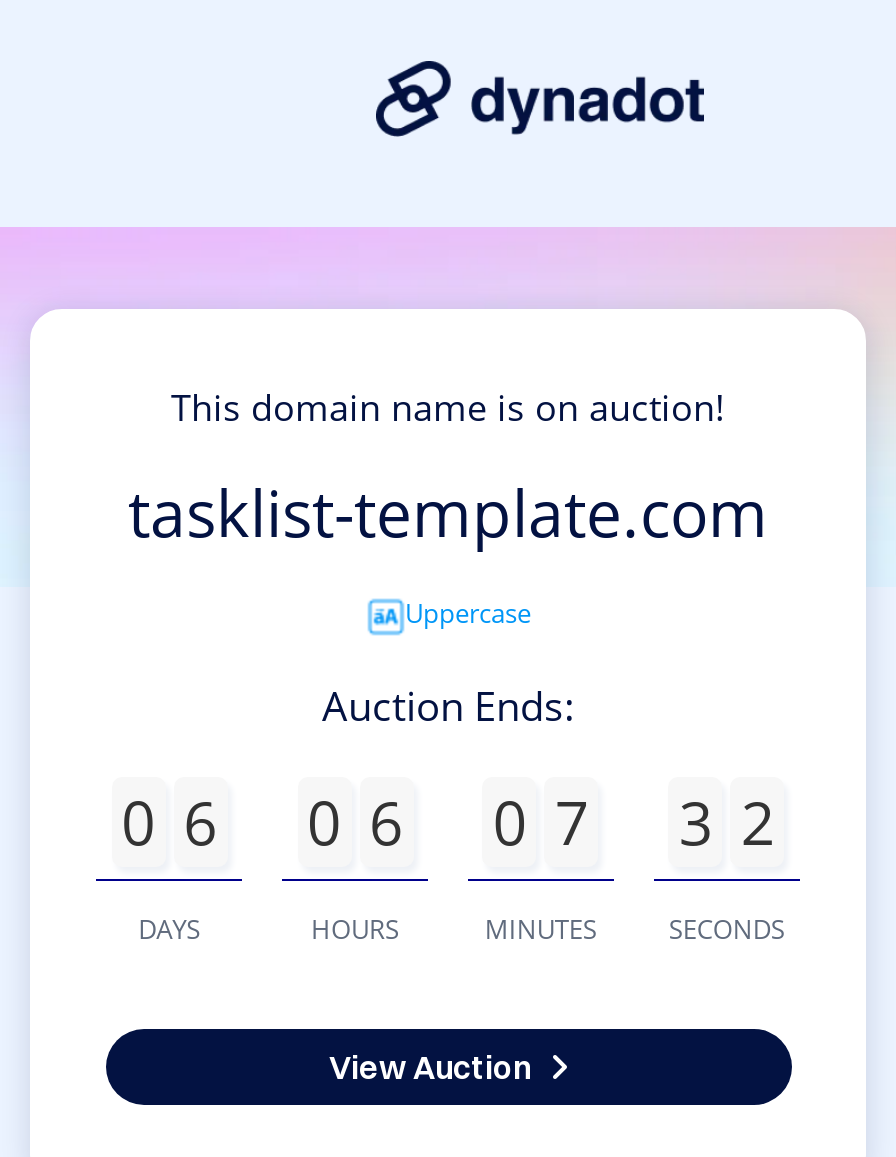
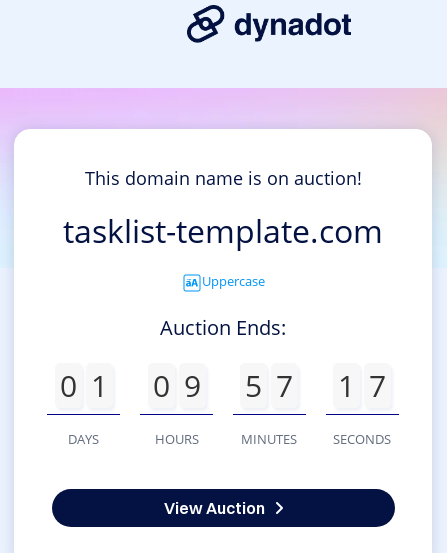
[121,781,217,863] 0 6 -> [60,365,108,406] 0 1
[307,781,403,863] 0 6 -> [152,365,200,406] 0 9
[493,781,589,863] 0 7 -> [245,365,293,406] 5 7
[679,781,775,863] 3 2 -> [338,365,386,406] 1 7

